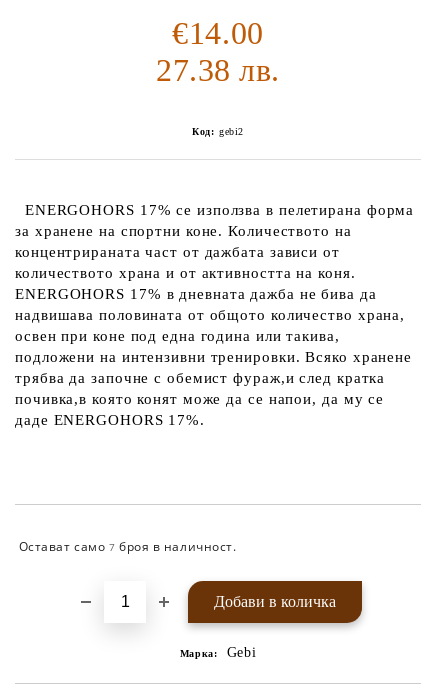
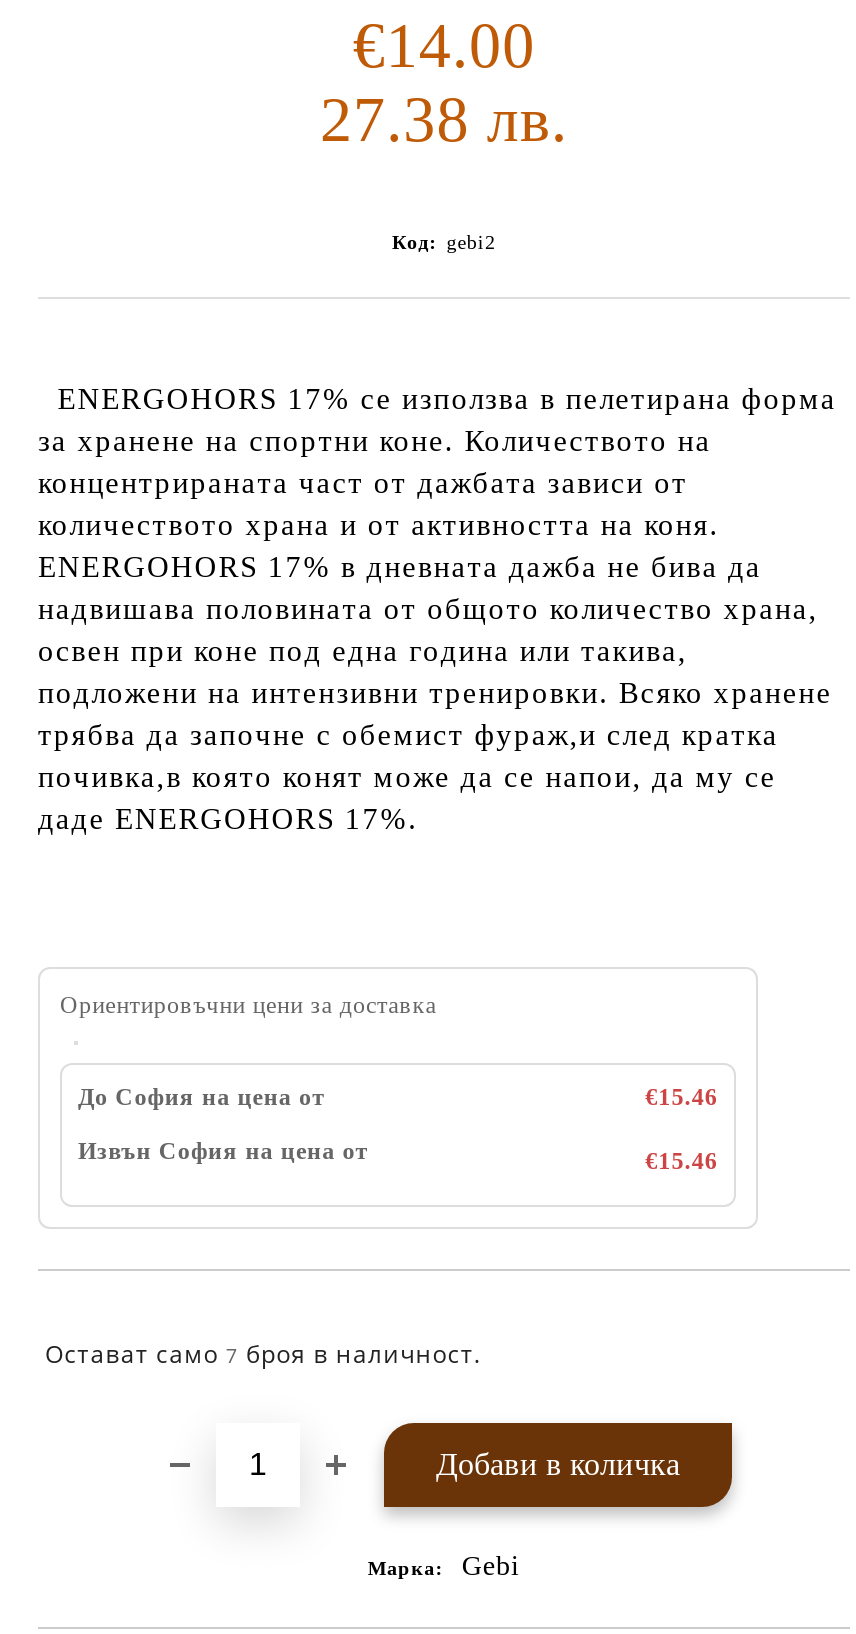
none -> [60,991,718,1175] Ориентировъчни цени за доставка | До София на цена от | €15.46 | Извън София на цена от | €15.46

